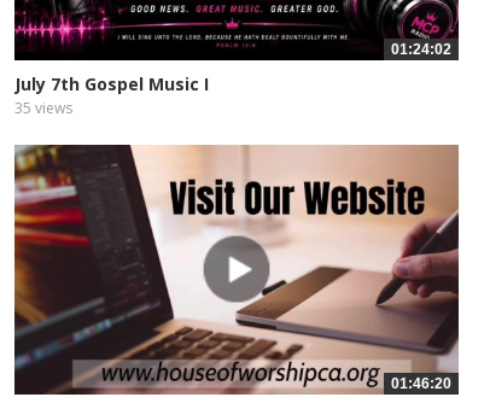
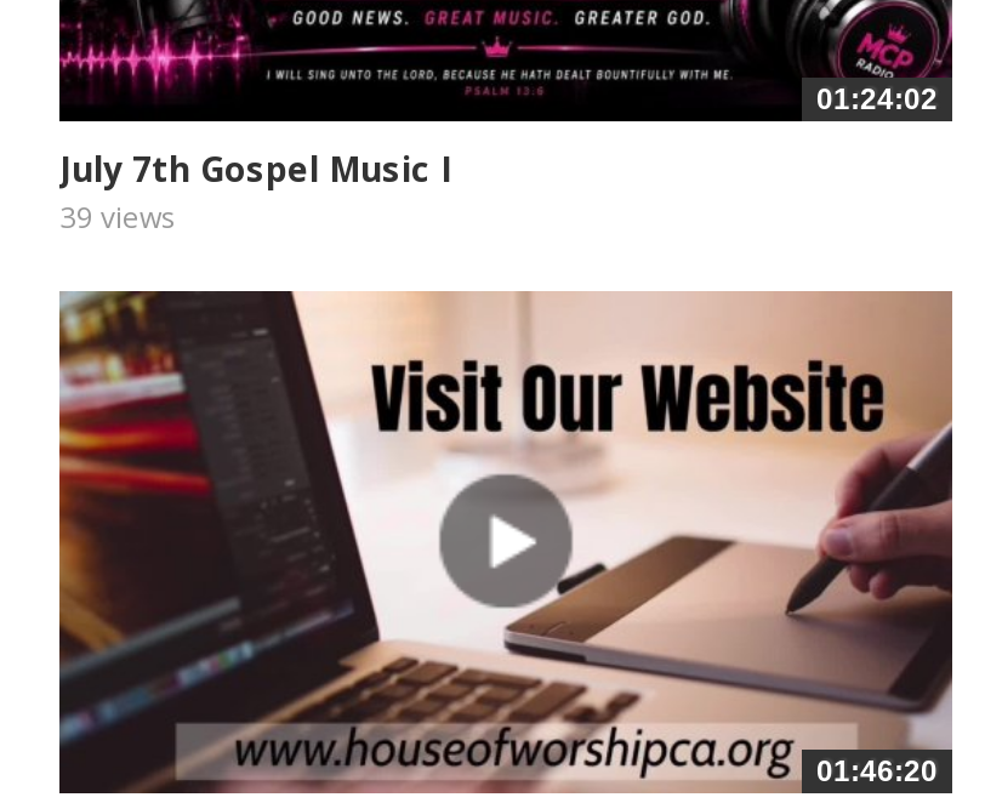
[14,98,72,118] 35 views -> [59,197,176,238] 39 views

